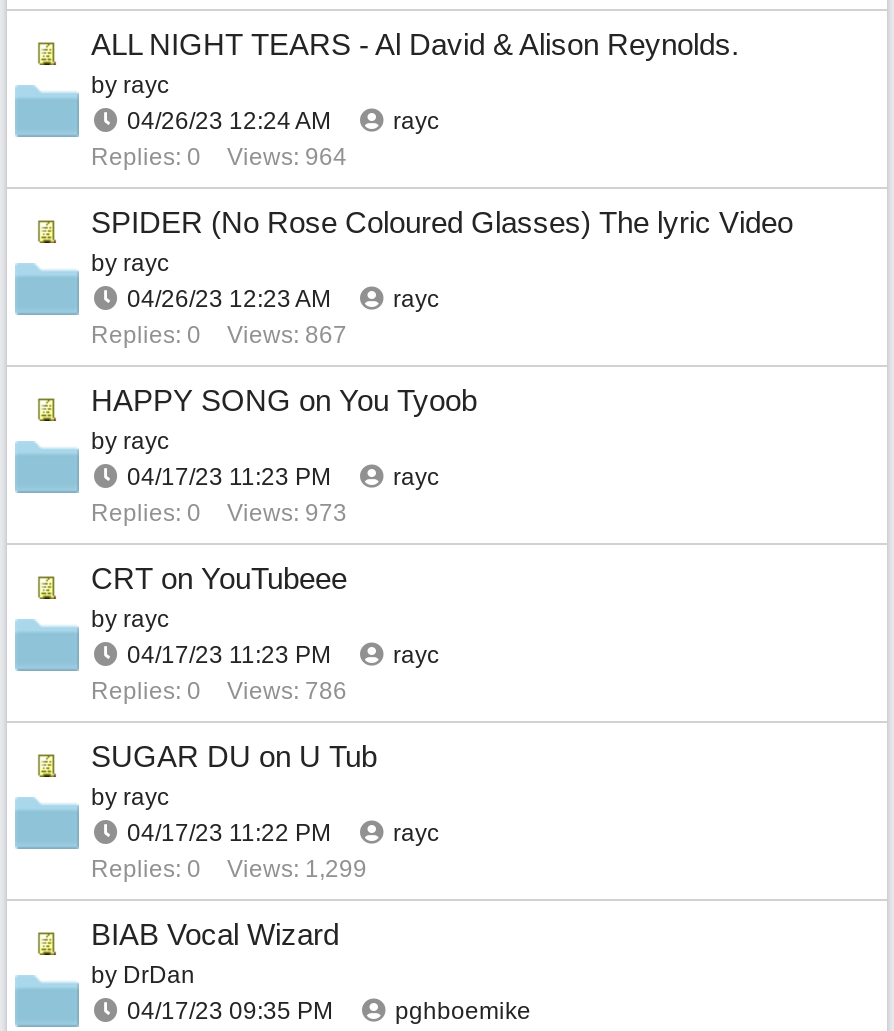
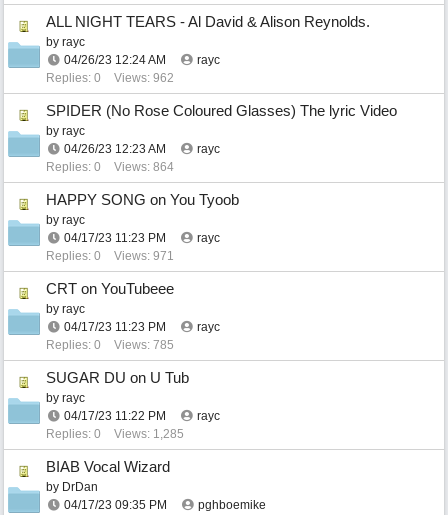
[91,143,347,171] Replies: 0 Views: 964 -> [46,71,174,85] Replies: 0 Views: 962
[91,321,347,349] Replies: 0 Views: 867 -> [46,160,174,174] Replies: 0 Views: 864
[91,499,347,527] Replies: 0 Views: 973 -> [46,249,174,263] Replies: 0 Views: 971
[91,677,347,705] Replies: 0 Views: 786 -> [46,338,174,352] Replies: 0 Views: 785
[91,855,367,883] Replies: 0 Views: 1,299 -> [46,427,184,441] Replies: 0 Views: 1,285

